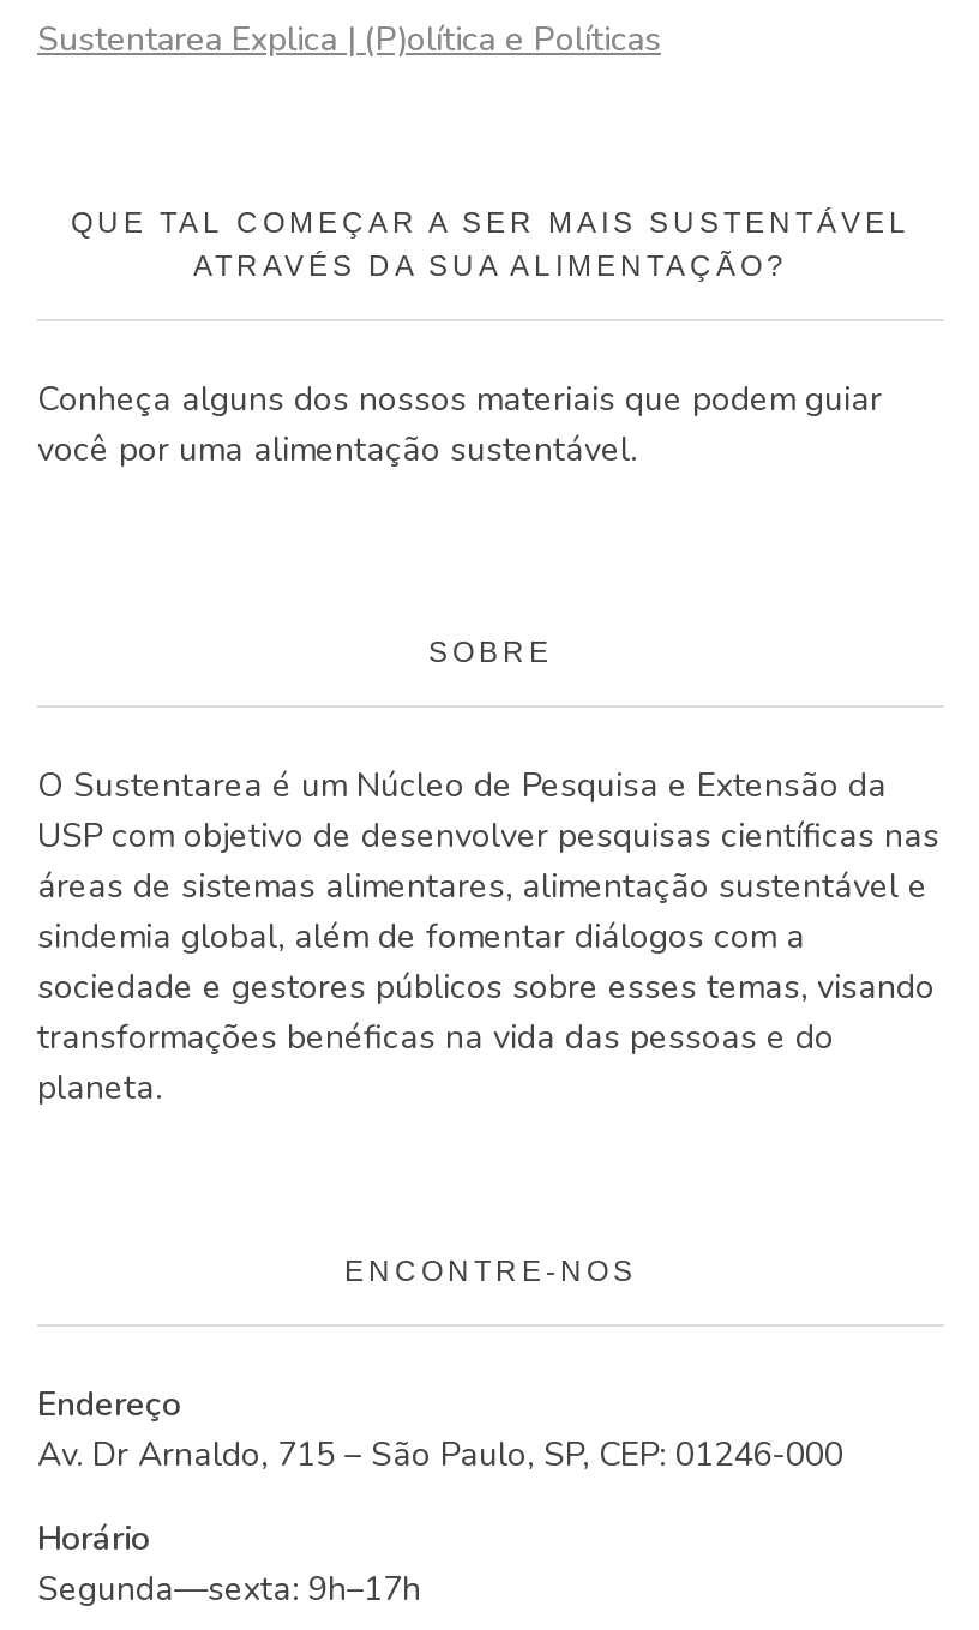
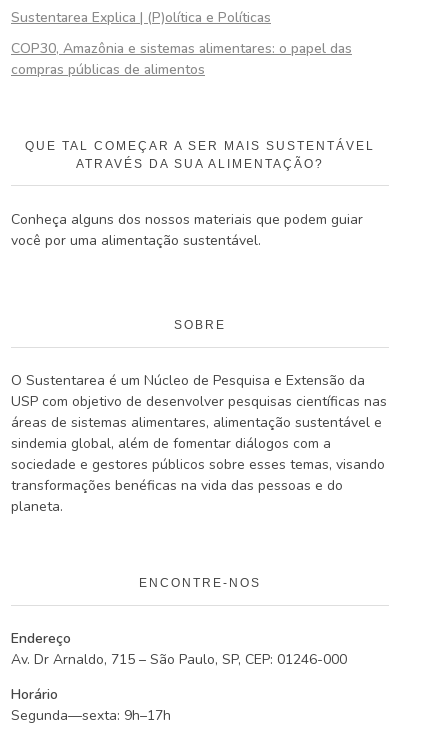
none -> [11,39,352,79] COP30, Amazônia e sistemas alimentares: o papel das | compras públicas de alimentos

